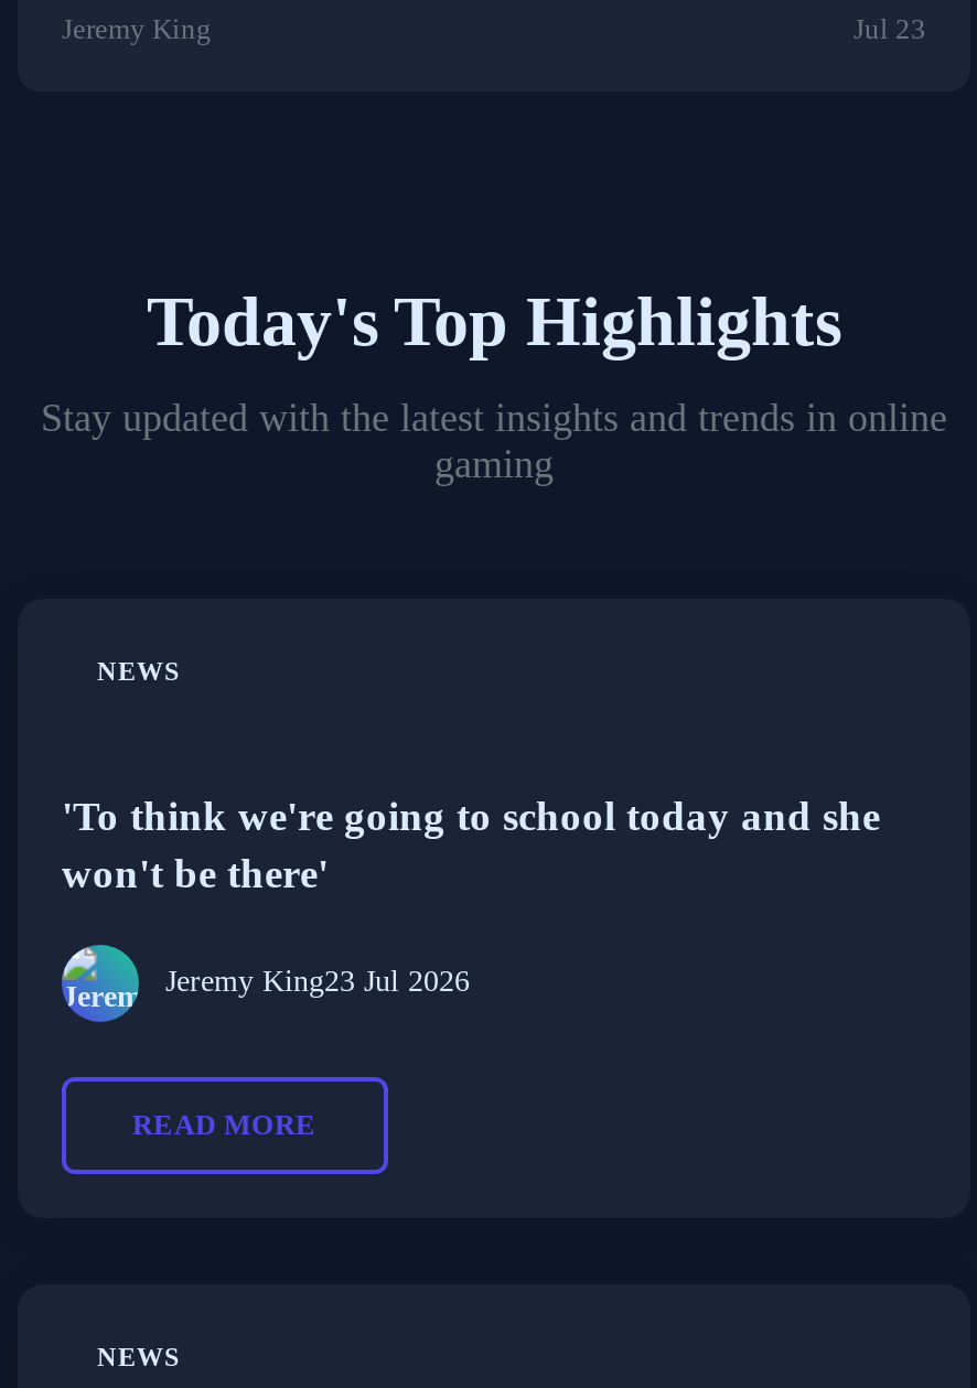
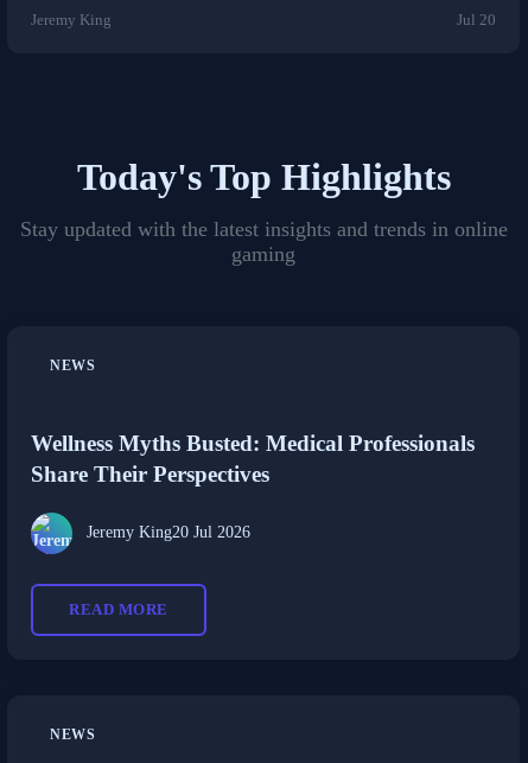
[853,14,926,45] Jul 23 -> [457,12,496,28] Jul 20
[62,793,880,897] 'To think we're going to school today and she | won't be there' -> [31,431,475,487] Wellness Myths Busted: Medical Professionals | Share Their Perspectives
[165,966,470,999] Jeremy King23 Jul 2026 -> [87,524,250,542] Jeremy King20 Jul 2026

